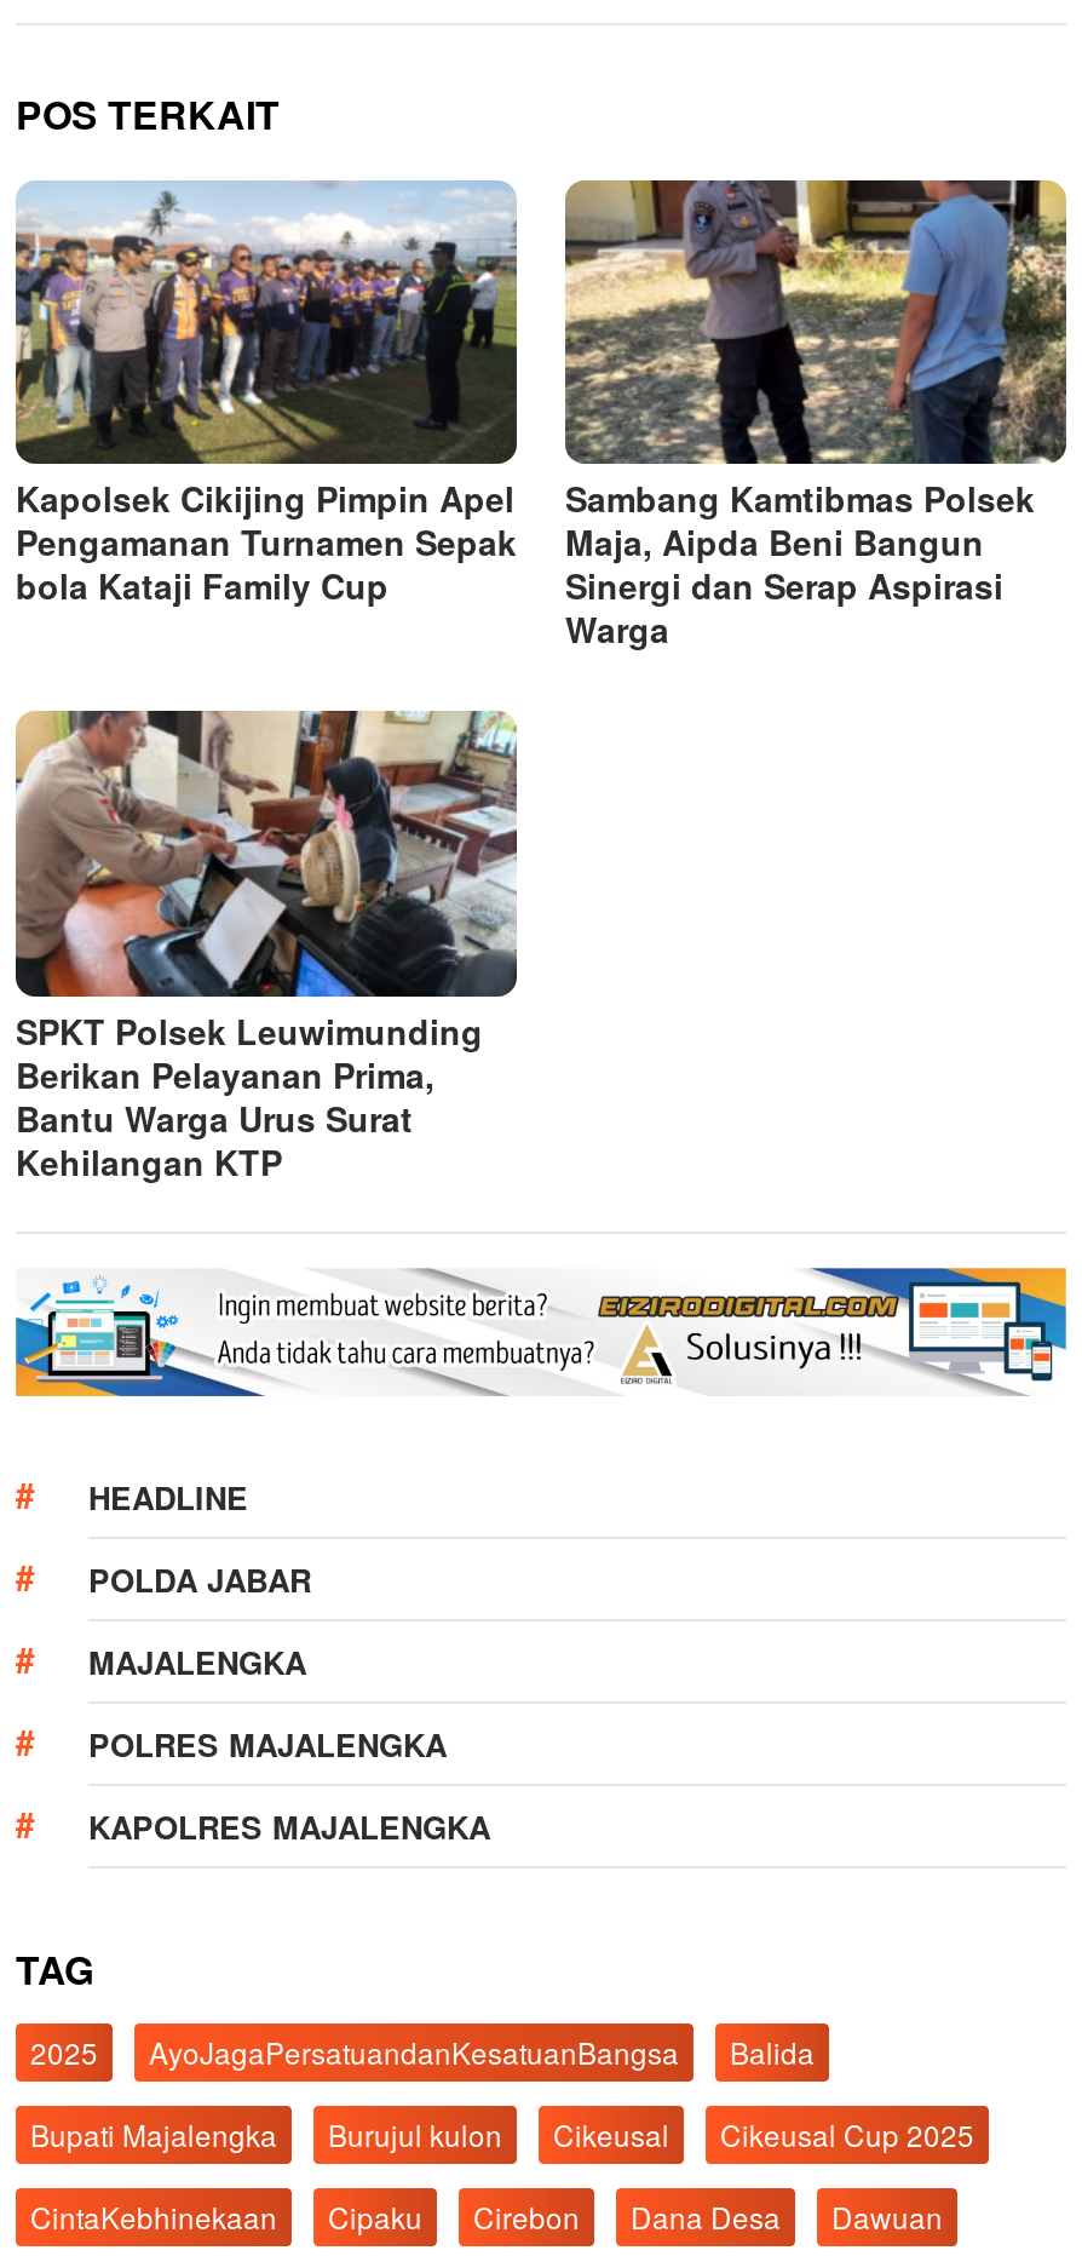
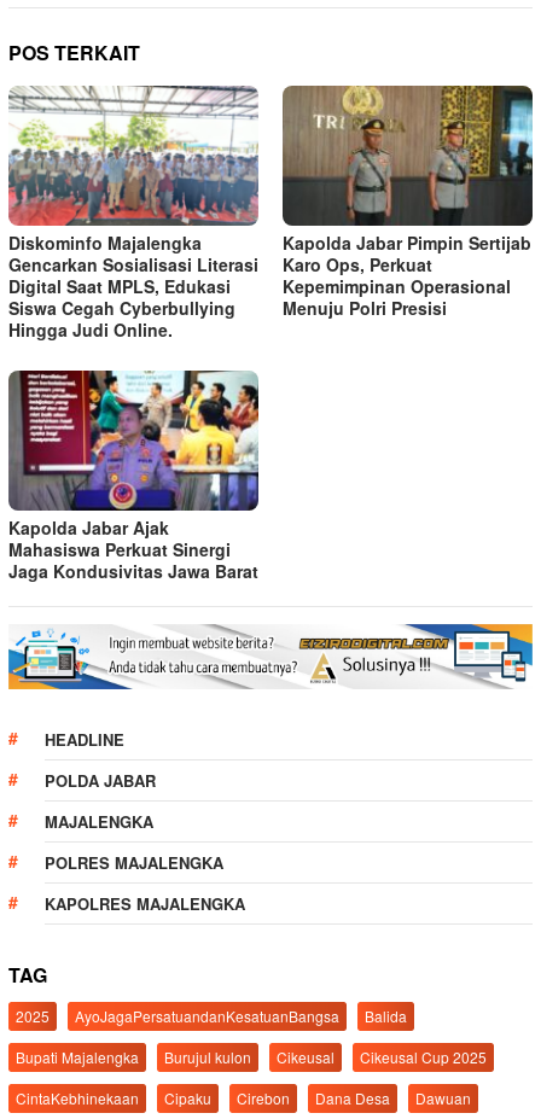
[13,180,519,610] [image] | Kapolsek Cikijing Pimpin Apel | Pengamanan Turnamen Sepak | bola Kataji Family Cup -> [8,86,260,342] [image] | Diskominfo Majalengka | Gencarkan Sosialisasi Literasi | Digital Saat MPLS, Edukasi | Siswa Cegah Cyberbullying | Hingga Judi Online.
[565,178,1069,654] [image] | Sambang Kamtibmas Polsek | Maja, Aipda Beni Bangun | Sinergi dan Serap Aspirasi | Warga -> [283,84,534,320] [image] | Kapolda Jabar Pimpin Sertijab | Karo Ops, Perkuat | Kepemimpinan Operasional | Menuju Polri Presisi
[13,708,519,1185] [image] | SPKT Polsek Leuwimunding | Berikan Pelayanan Prima, | Bantu Warga Urus Surat | Kehilangan KTP -> [8,350,260,583] [image] | Kapolda Jabar Ajak | Mahasiswa Perkuat Sinergi | Jaga Kondusivitas Jawa Barat

